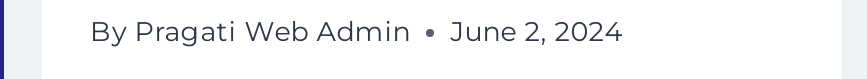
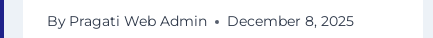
[90,15,622,47] By Pragati Web Admin June 2, 2024 -> [47,13,354,29] By Pragati Web Admin December 8, 2025

